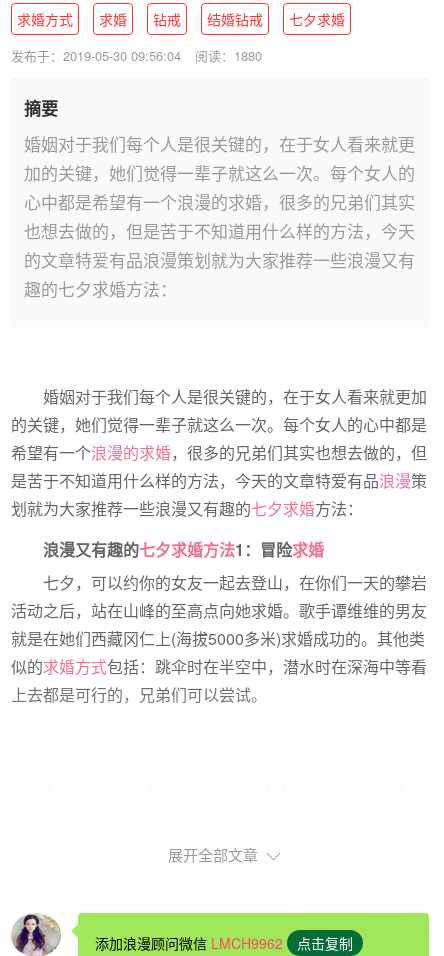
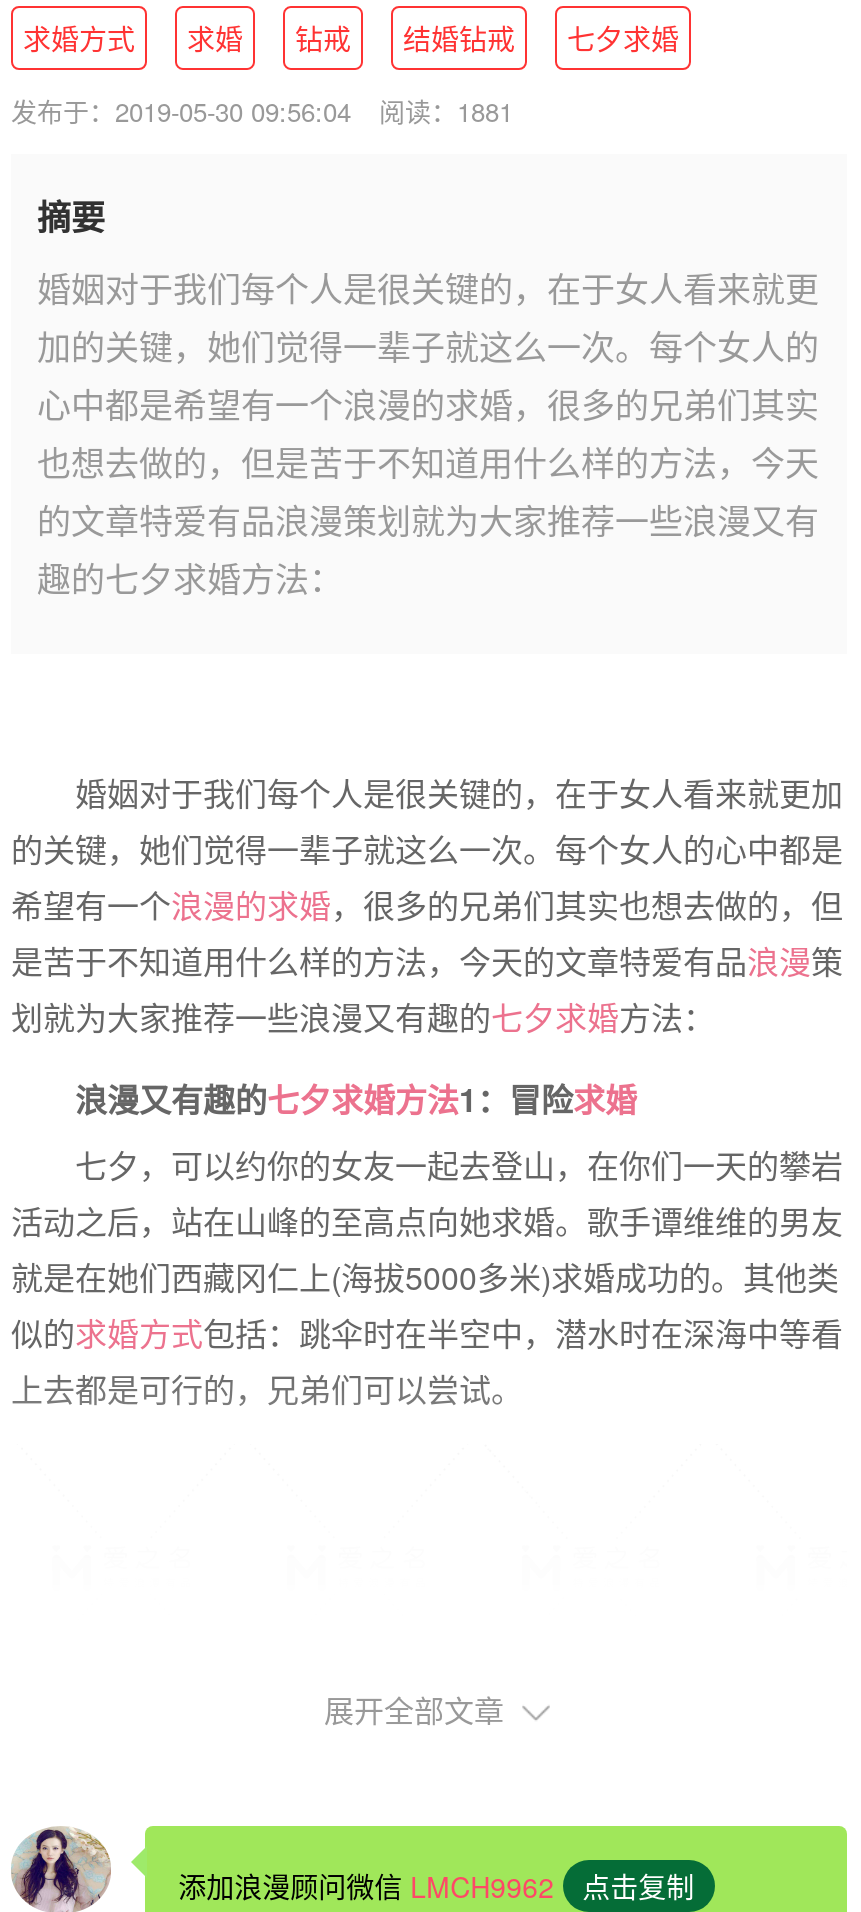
[11,46,262,65] 发布于：2019-05-30 09:56:04 阅读：1880 -> [11,93,513,131] 发布于：2019-05-30 09:56:04 阅读：1881

